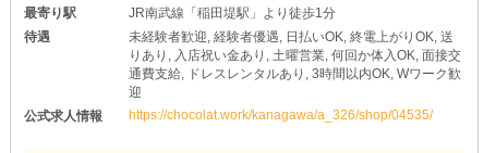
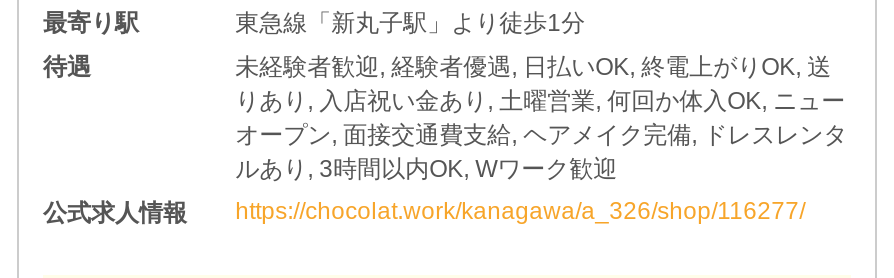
[129,5,336,20] JR南武線「稲田堤駅」より徒歩1分 -> [235,9,585,37] 東急線「新丸子駅」より徒歩1分
[129,47,461,99] りあり, 入店祝い金あり, 土曜営業, 何回か体入OK, 面接交 | 通費支給, ドレスレンタルあり, 3時間以内OK, Wワーク歓 | 迎 -> [235,87,847,183] りあり, 入店祝い金あり, 土曜営業, 何回か体入OK, ニュー | オープン, 面接交通費支給, ヘアメイク完備, ドレスレンタ | ルあり, 3時間以内OK, Wワーク歓迎
[129,107,433,122] https://chocolat.work/kanagawa/a_326/shop/04535/ -> [235,197,805,225] https://chocolat.work/kanagawa/a_326/shop/116277/

